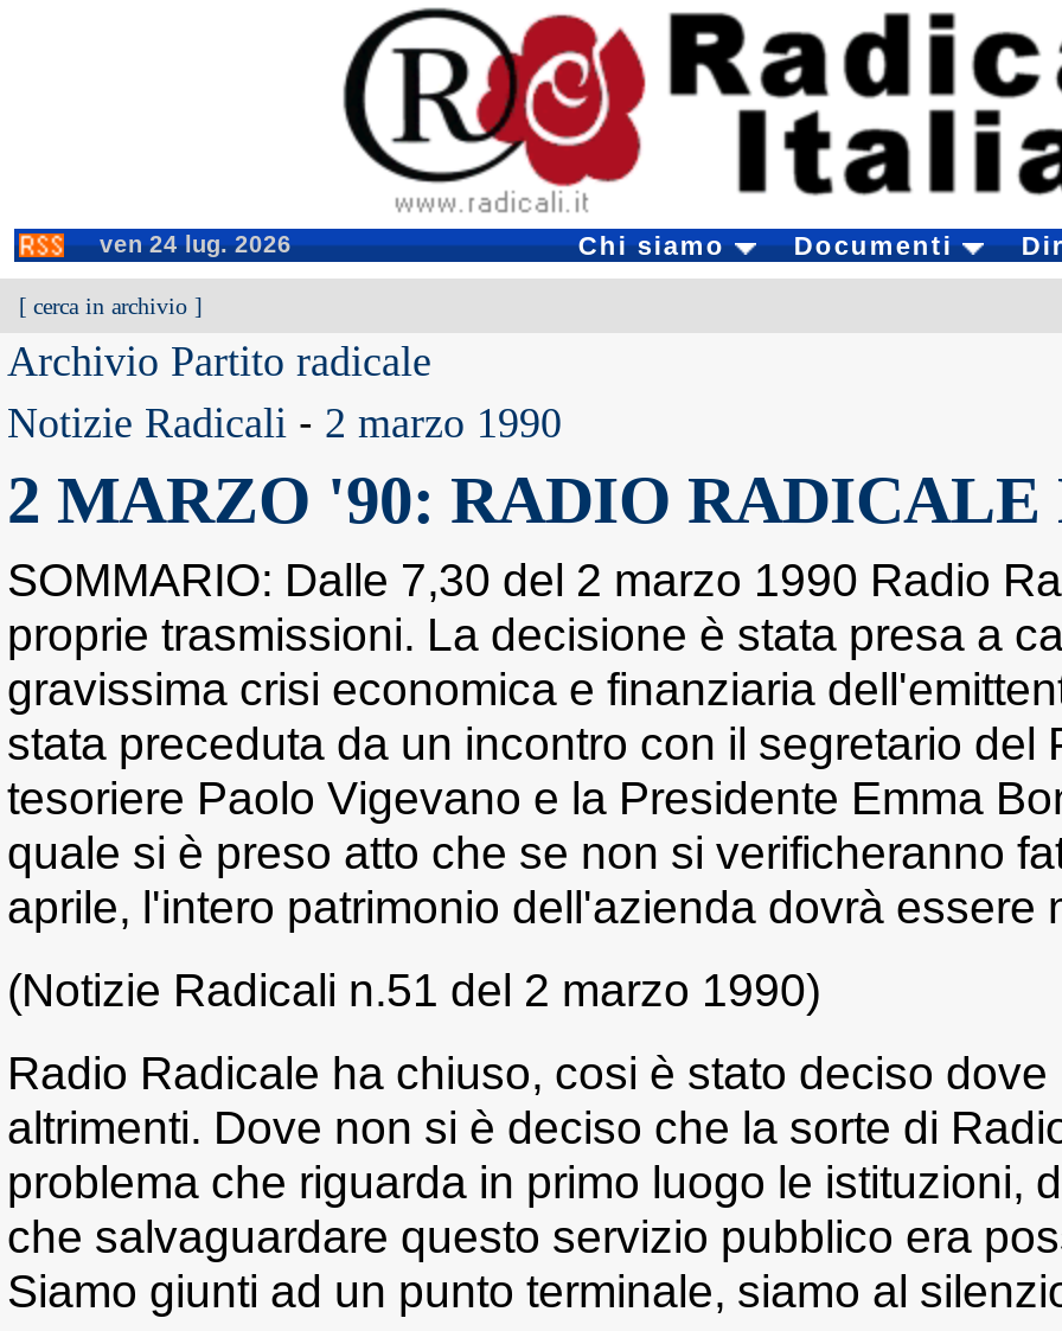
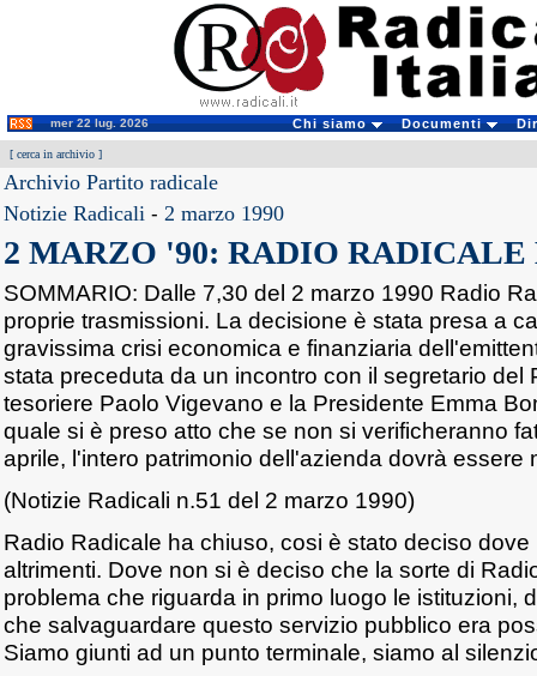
[100,231,292,257] ven 24 lug. 2026 -> [50,116,149,129] mer 22 lug. 2026

